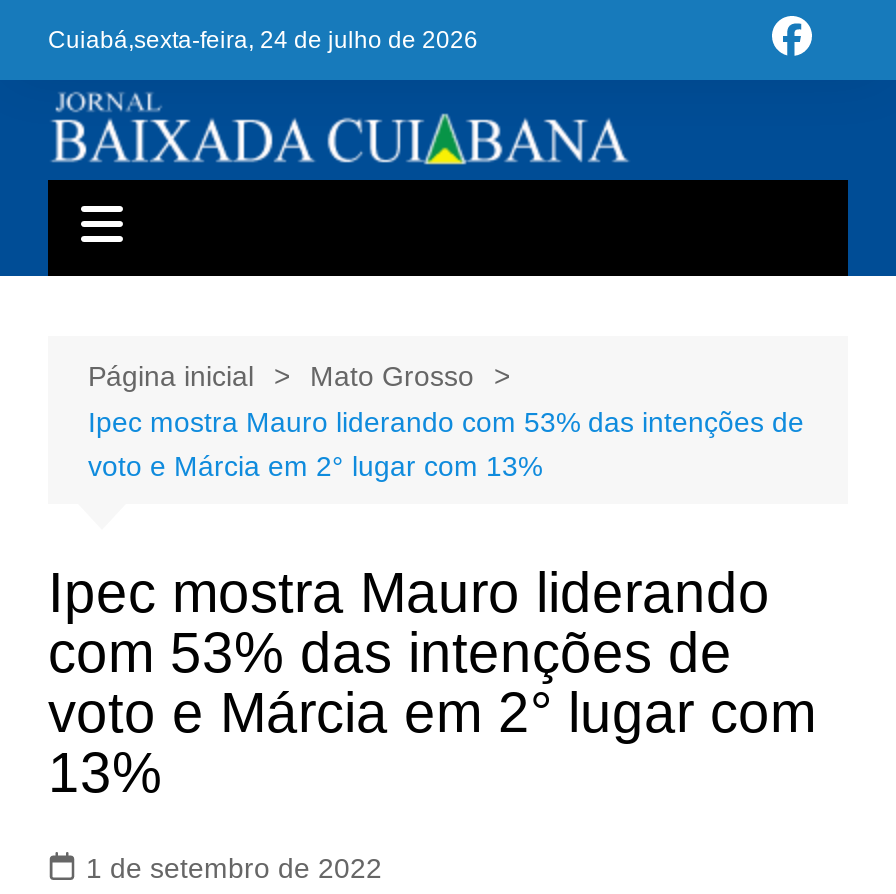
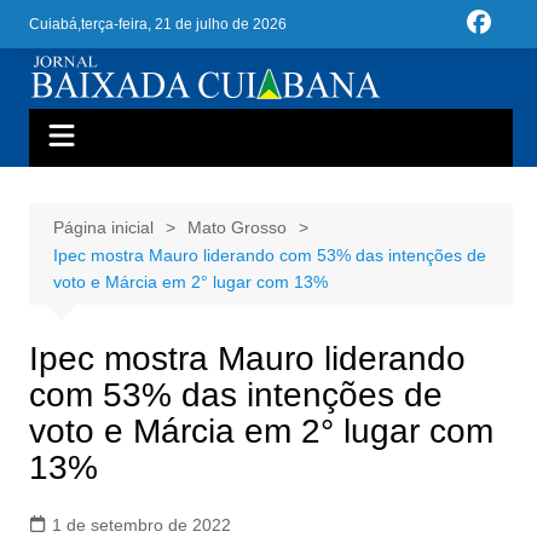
[48,25,478,53] Cuiabá,sexta-feira, 24 de julho de 2026 -> [29,15,287,32] Cuiabá,terça-feira, 21 de julho de 2026

